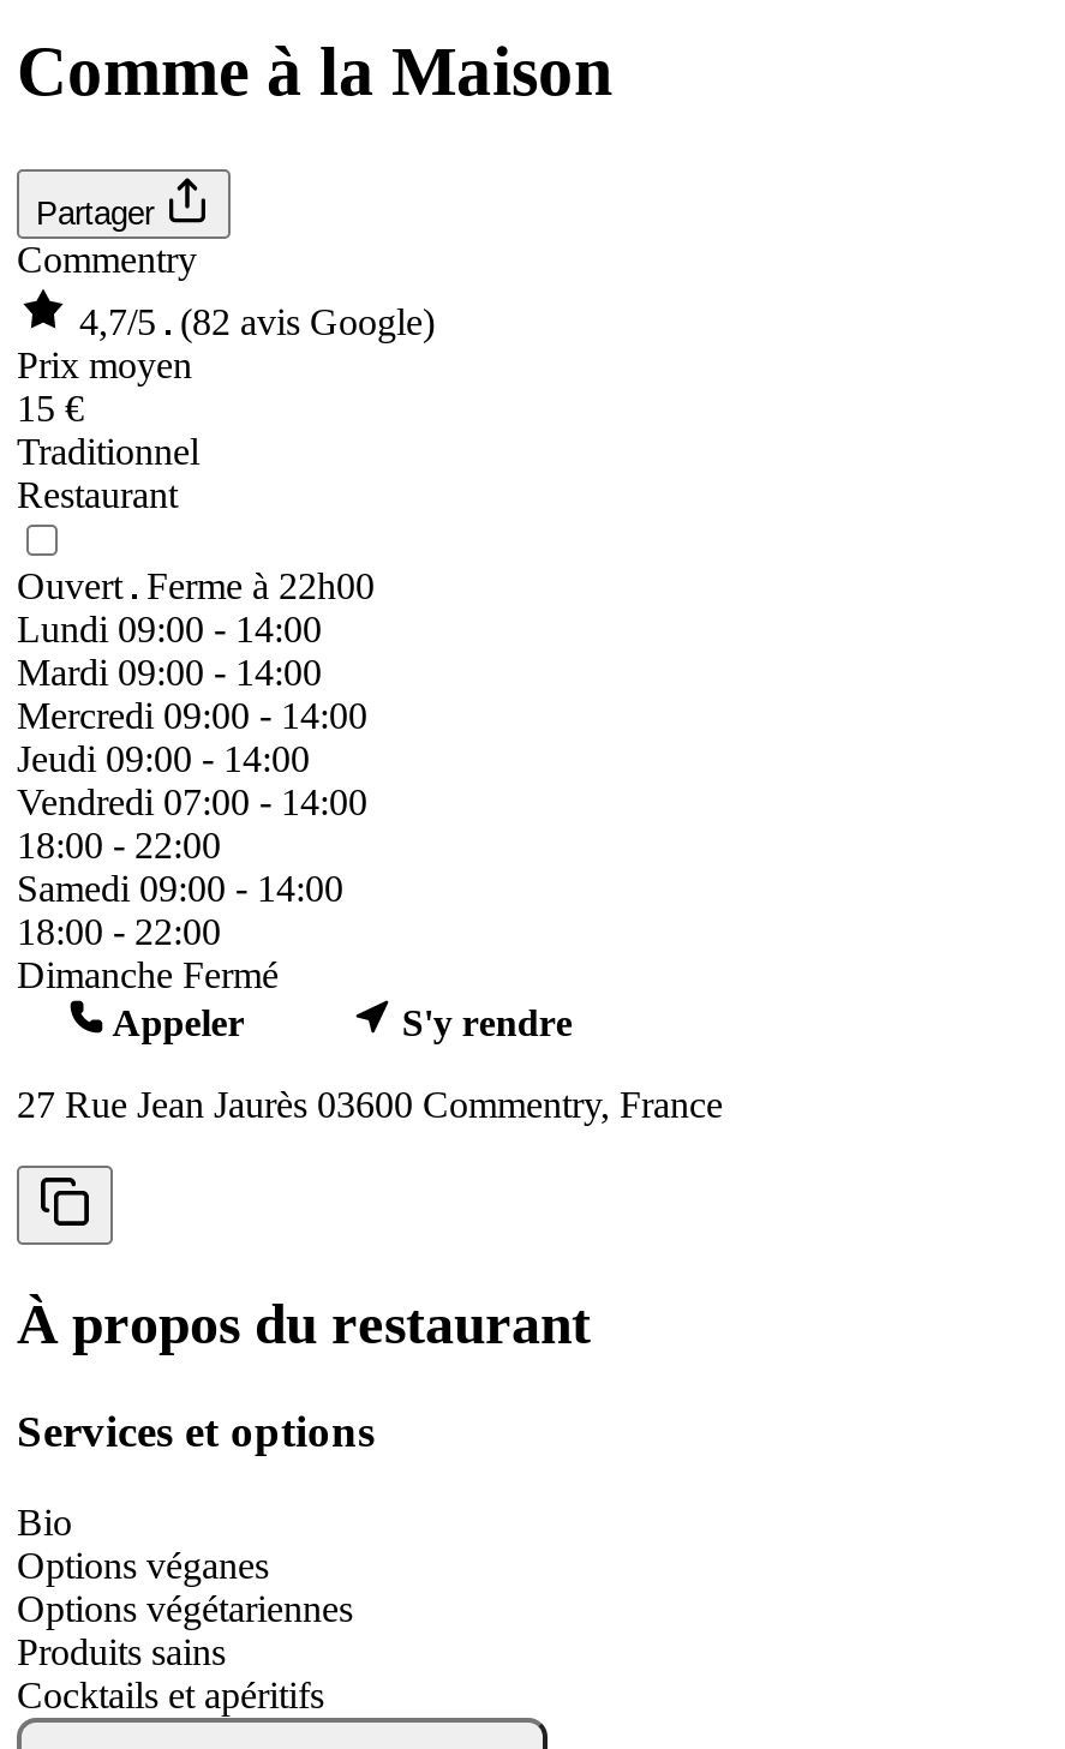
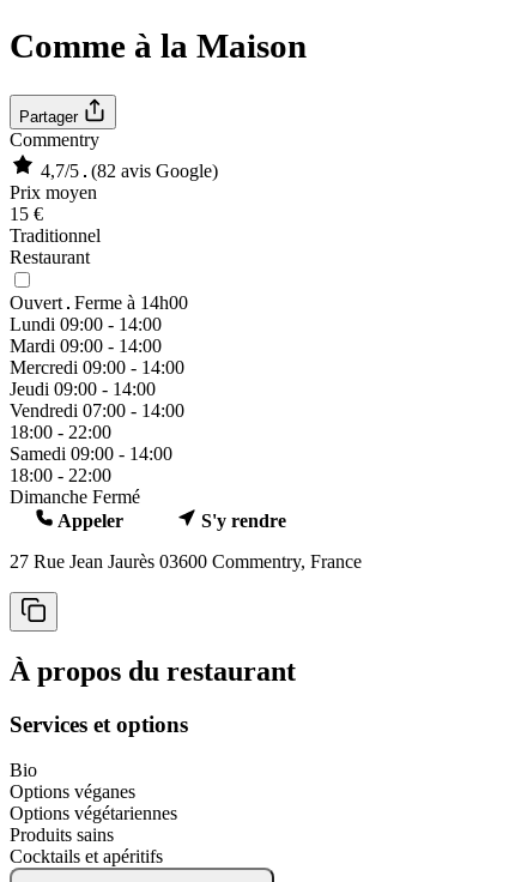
[17,565,375,606] Ouvert Ferme à 22h00 -> [10,292,188,313] Ouvert Ferme à 14h00

